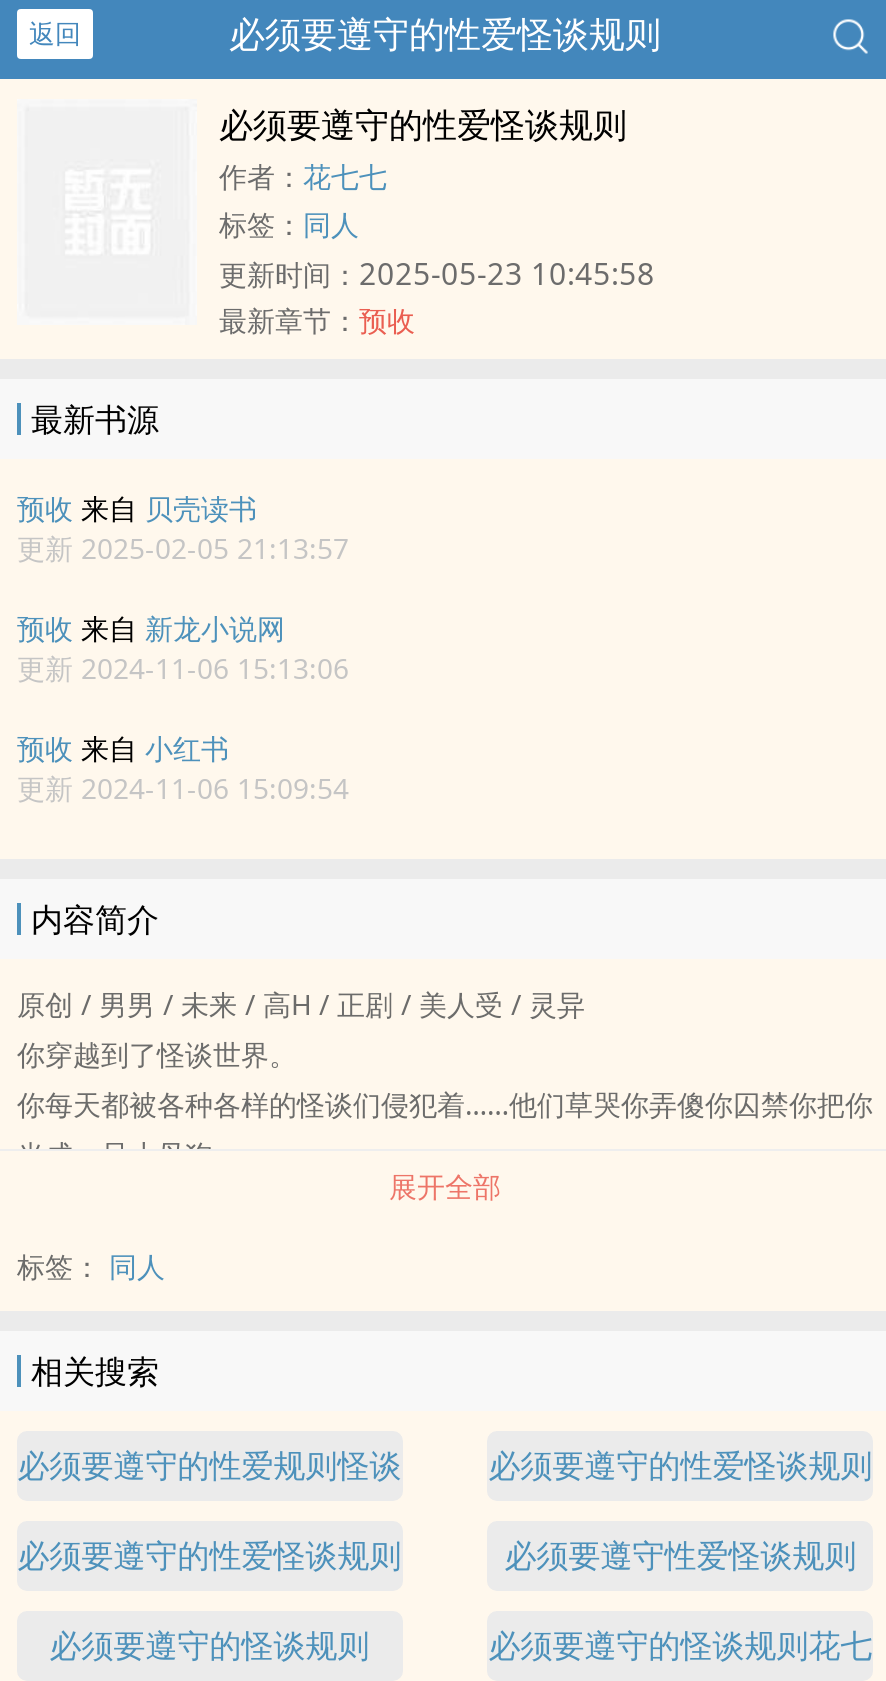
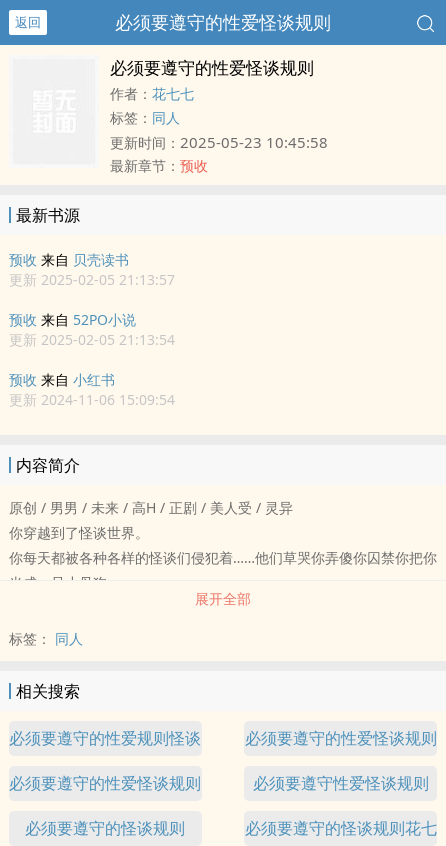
[17,609,349,687] 预收来自新龙小说网 | 更新 2024-11-06 15:13:06 -> [9,310,175,349] 预收来自52PO小说 | 更新 2025-02-05 21:13:54

